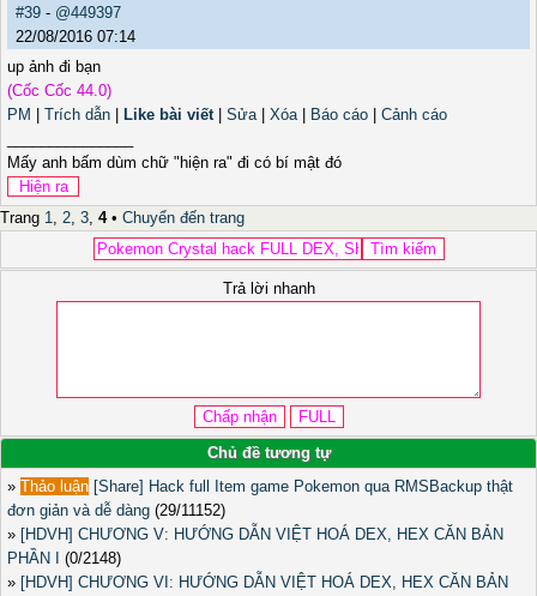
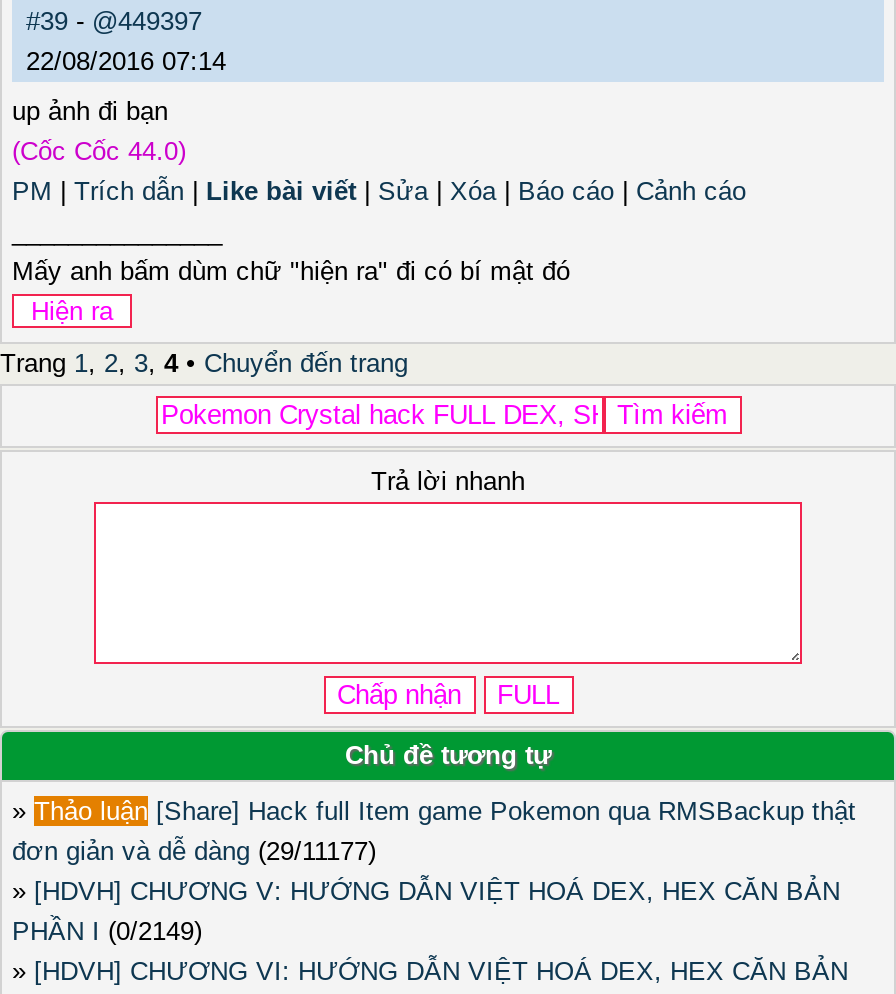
[7,502,225,520] đơn giản và dễ dàng (29/11152) -> [12,837,376,867] đơn giản và dễ dàng (29/11177)
[7,550,121,568] PHẦN I (0/2148) -> [12,917,202,947] PHẦN I (0/2149)

